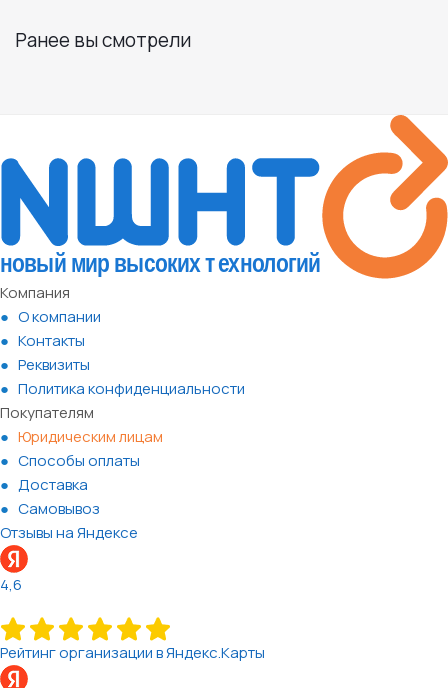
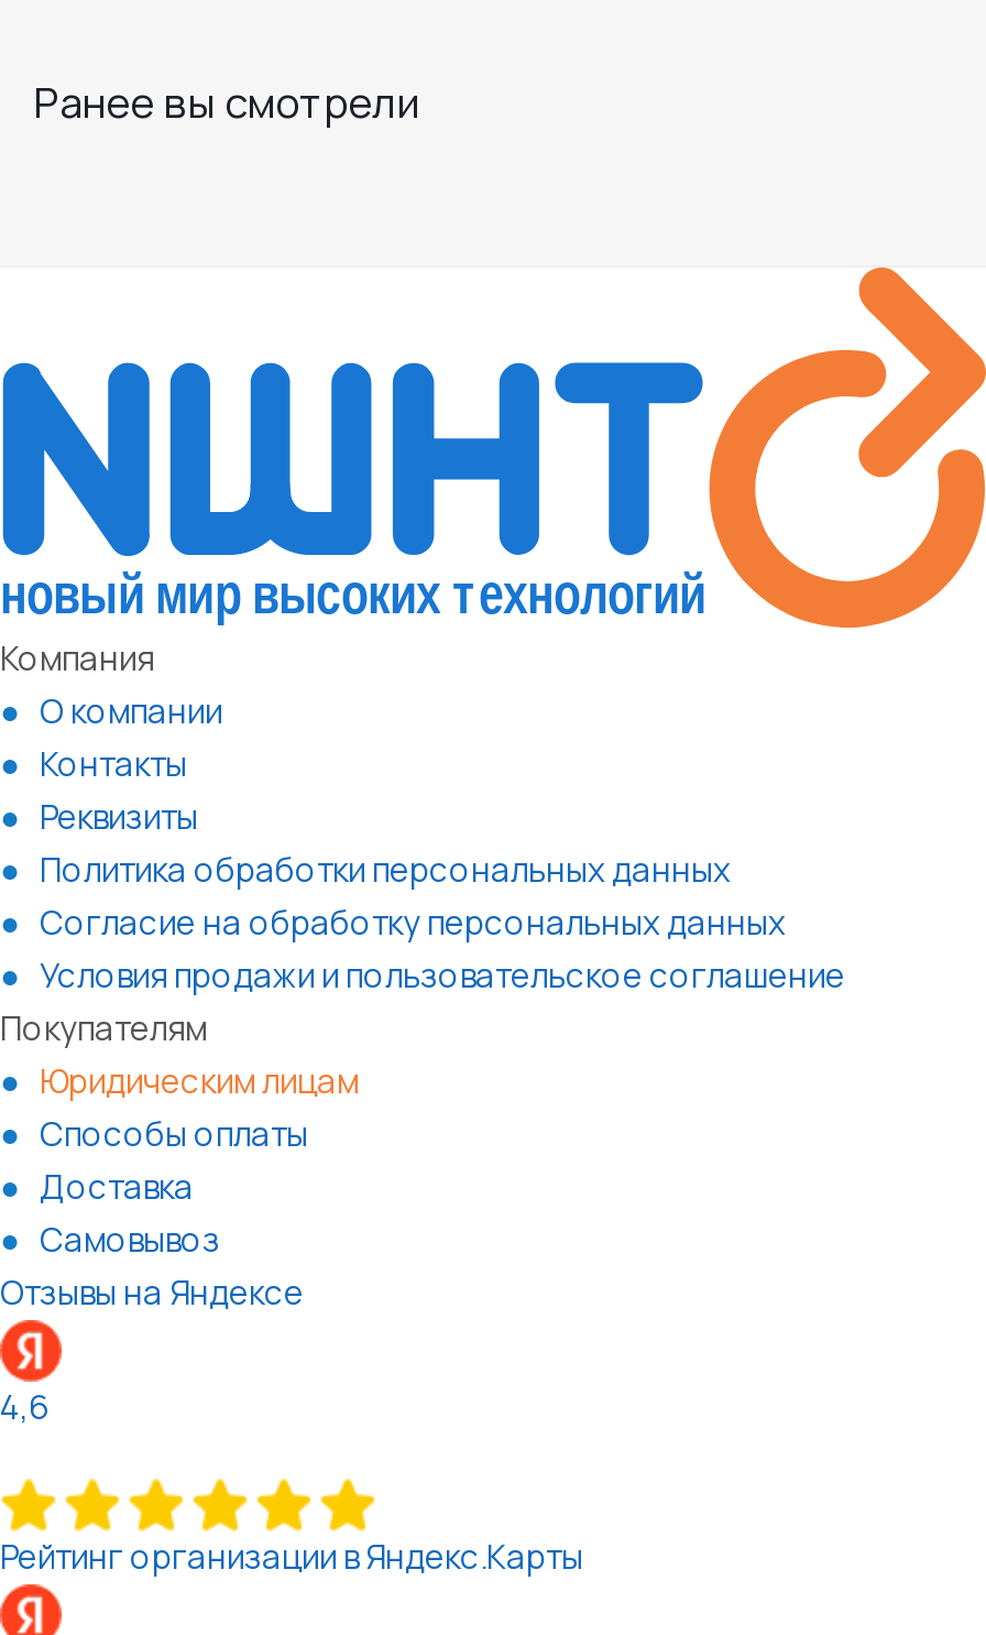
[18,377,245,398] Политика конфиденциальности -> [40,846,845,998] Политика обработки персональных данных | Согласие на обработку персональных данных | Условия продажи и пользовательское соглашение

